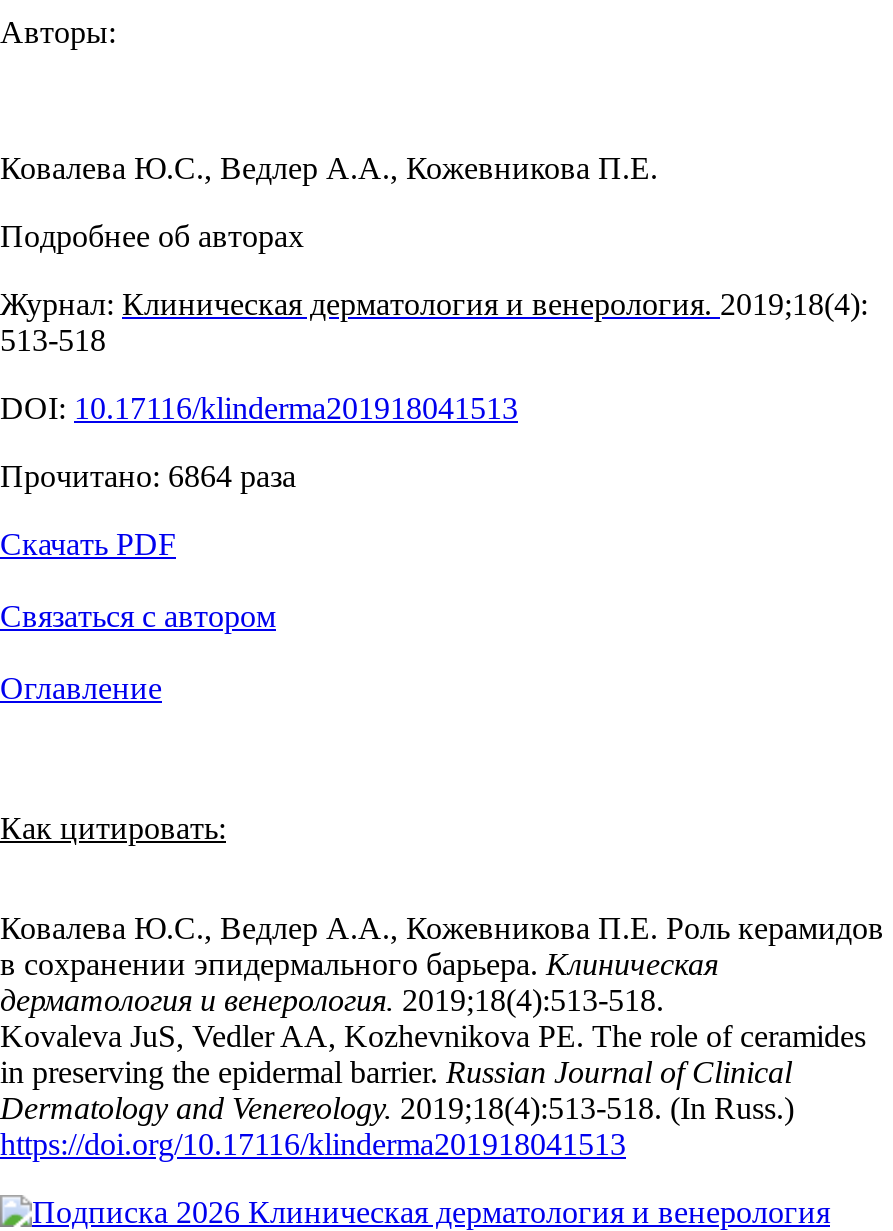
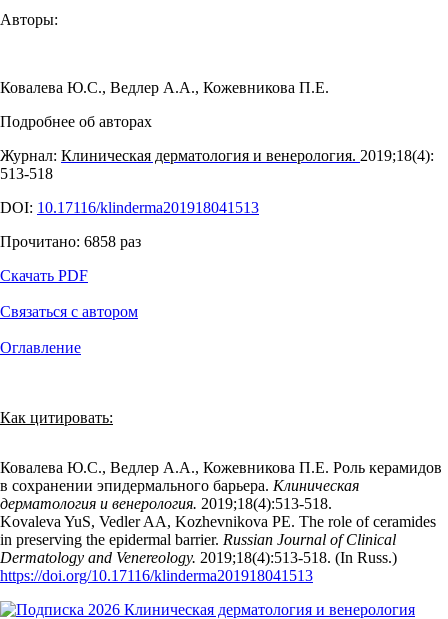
[0,459,296,493] Прочитано: 6864 раза -> [0,233,141,250] Прочитано: 6858 раз
[0,1019,866,1053] Kovaleva JuS, Vedler AA, Kozhevnikova PE. The role of ceramides -> [0,513,436,530] Kovaleva YuS, Vedler AA, Kozhevnikova PE. The role of ceramides

